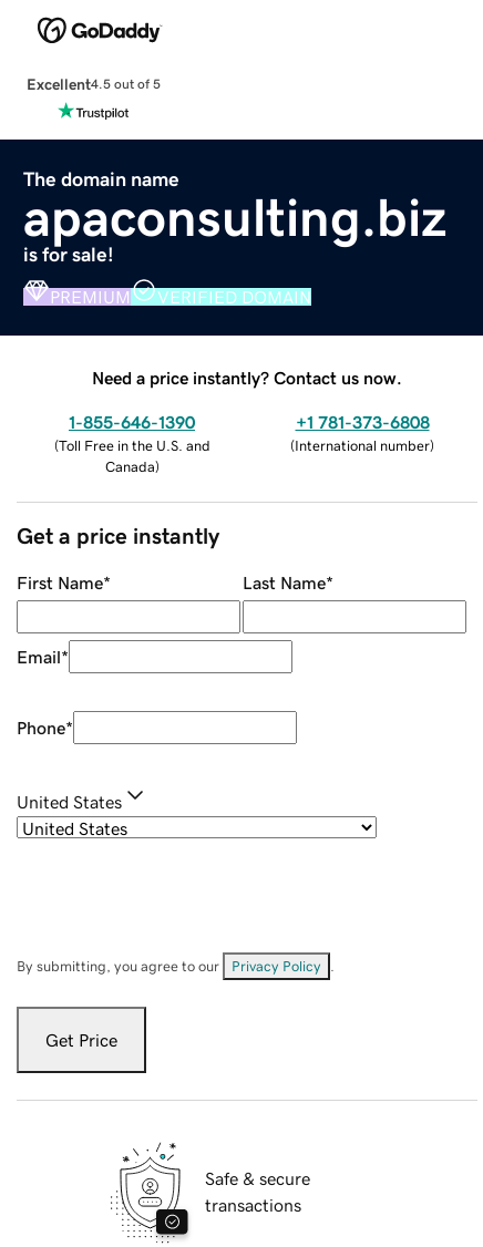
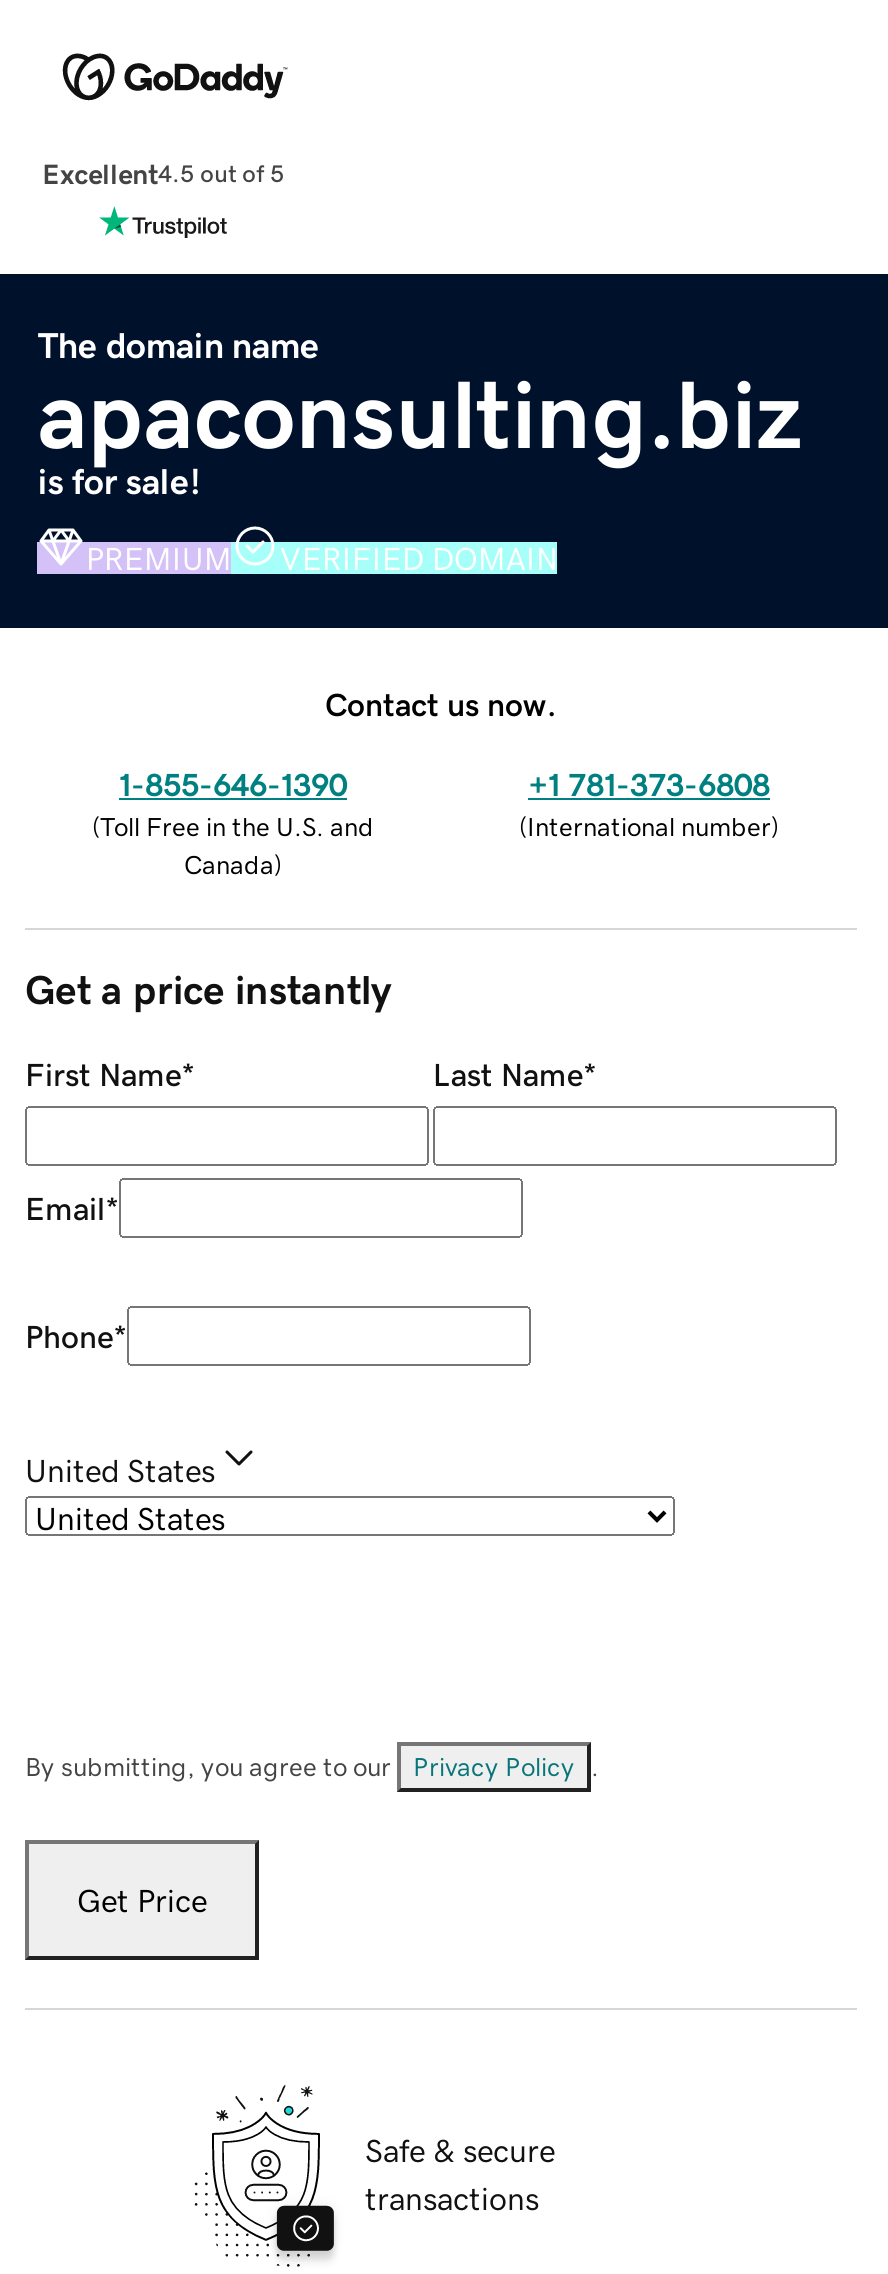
[92,368,402,386] Need a price instantly? Contact us now. -> [325,687,557,719] Contact us now.

